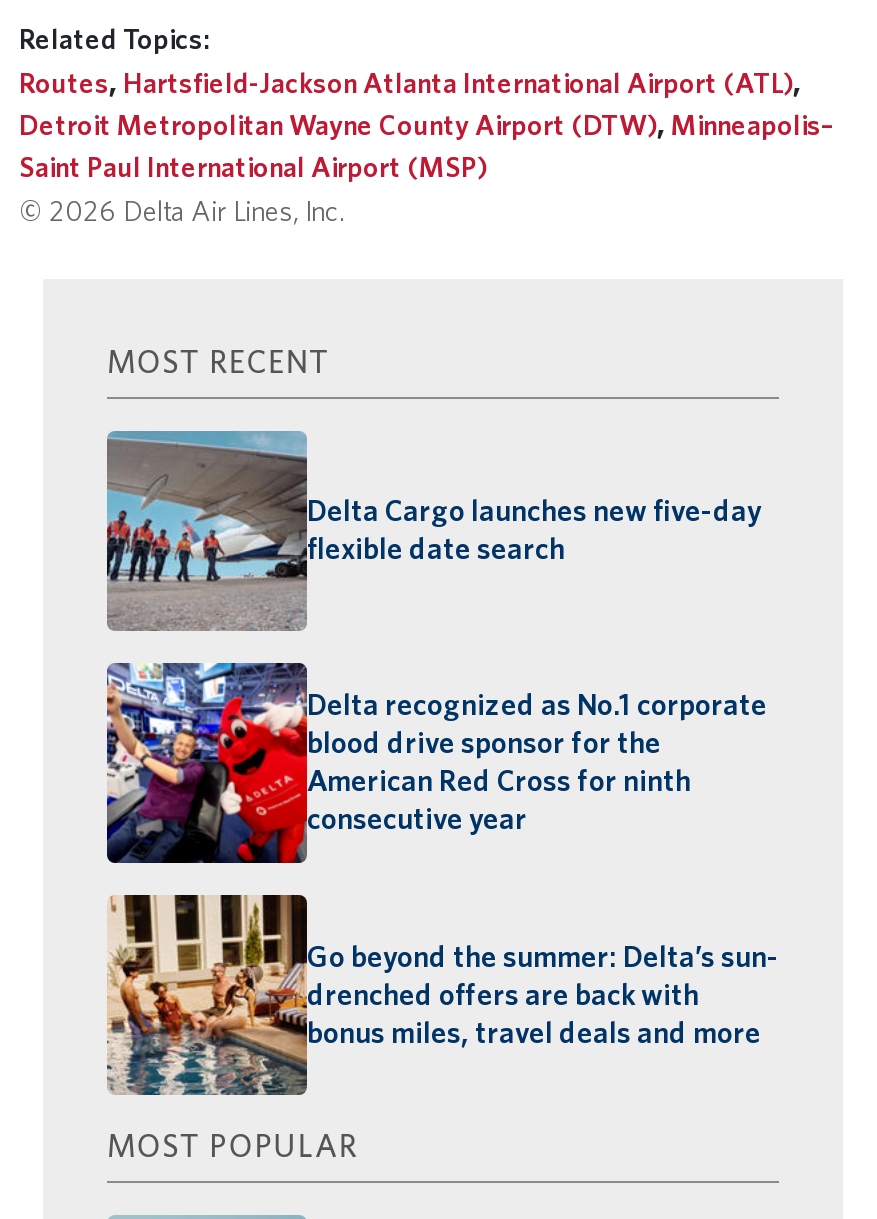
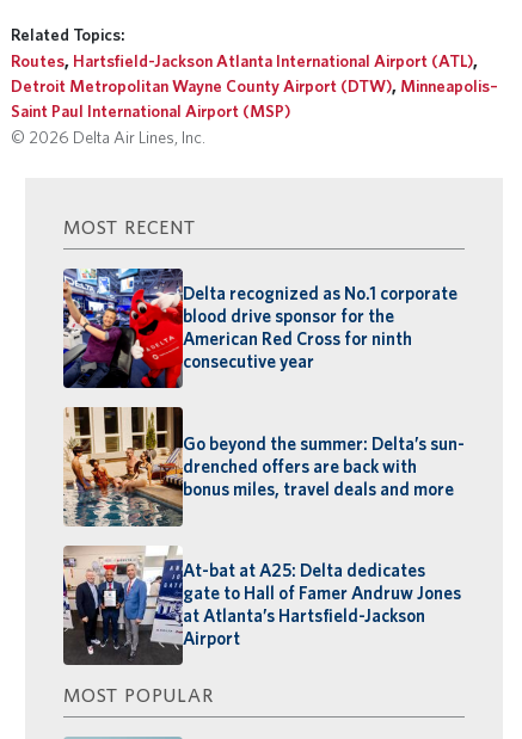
[105,429,761,631] [image] | Delta Cargo launches new five-day | flexible date search -> none
moved [103,659,779,1050] -> [61,266,465,500]: [image] | Delta recognized as No.1 corporate | blood drive sponsor for the | American Red Cross for ninth | consecutive year | Go beyond the summer: Delta’s sun- | drenched offers are back with | bonus miles, travel deals and more
none -> [62,546,461,665] [image] | At-bat at A25: Delta dedicates | gate to Hall of Famer Andruw Jones | at Atlanta’s Hartsfield-Jackson | Airport

